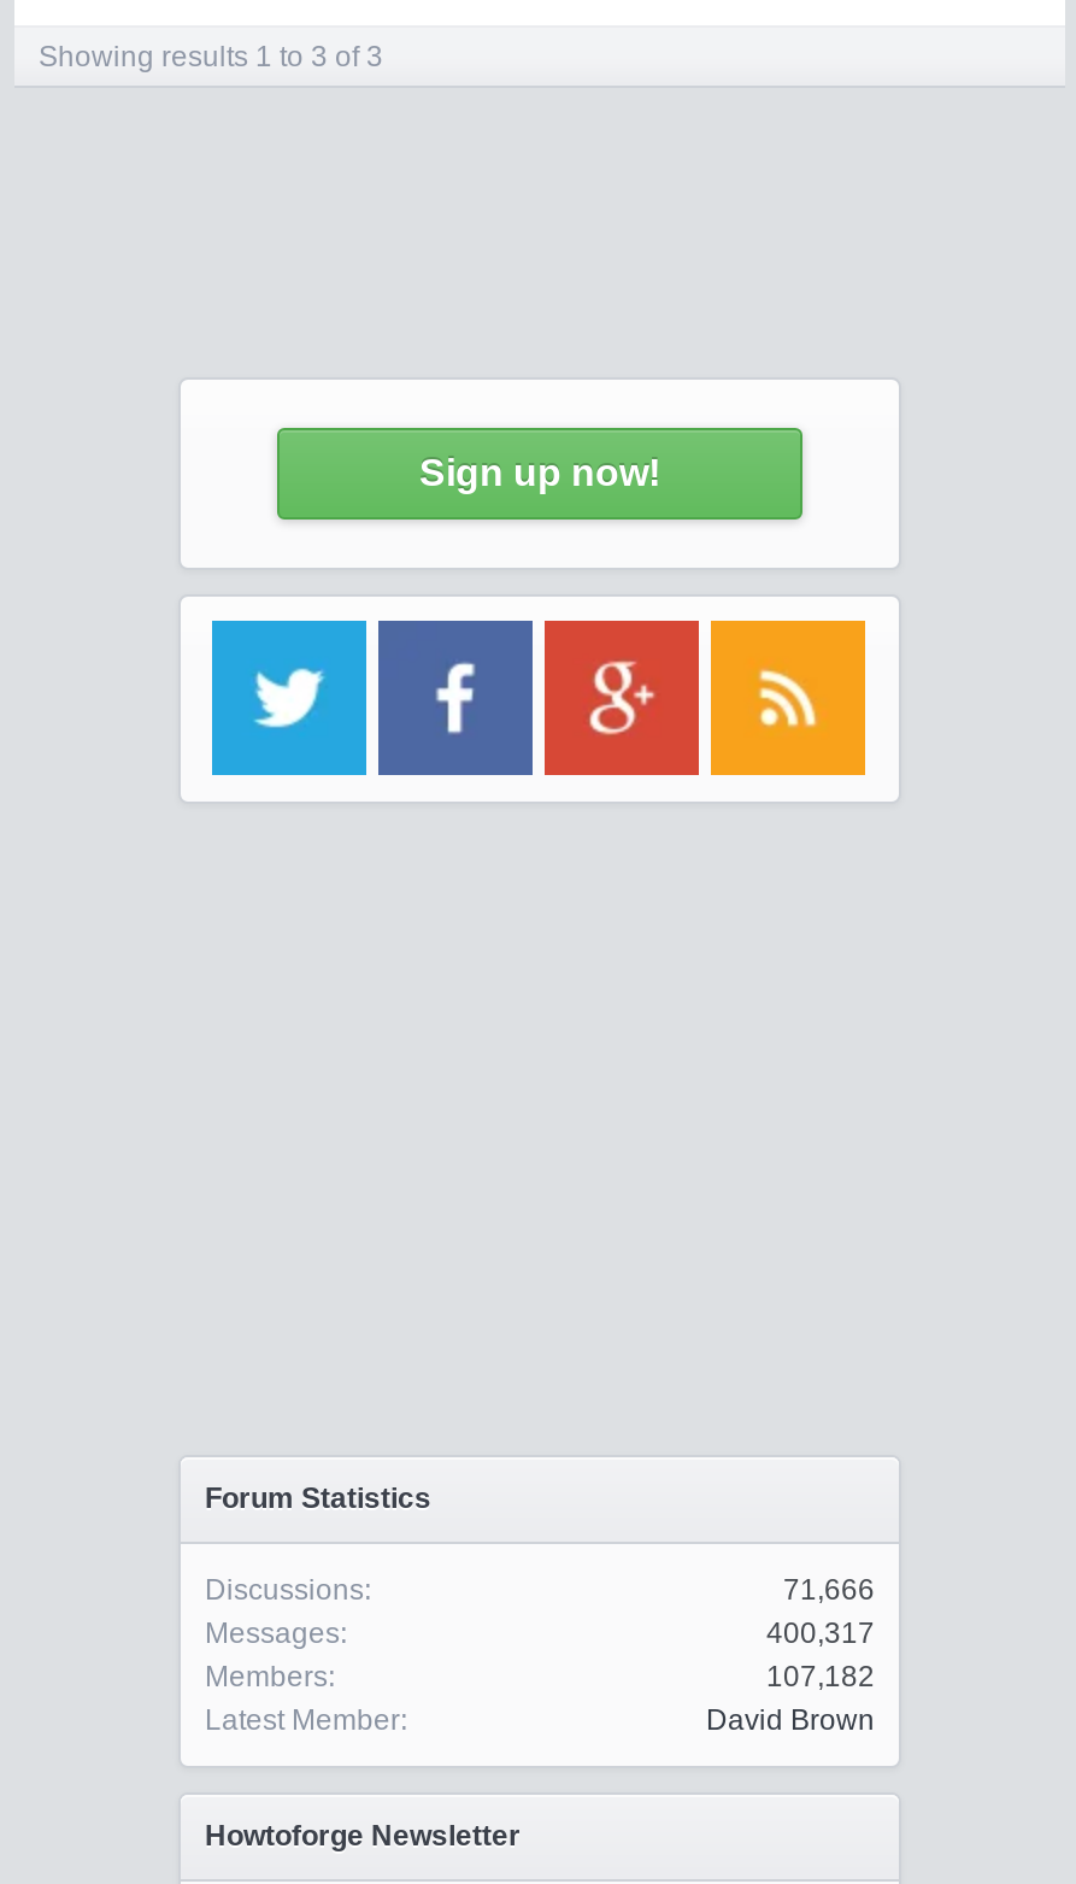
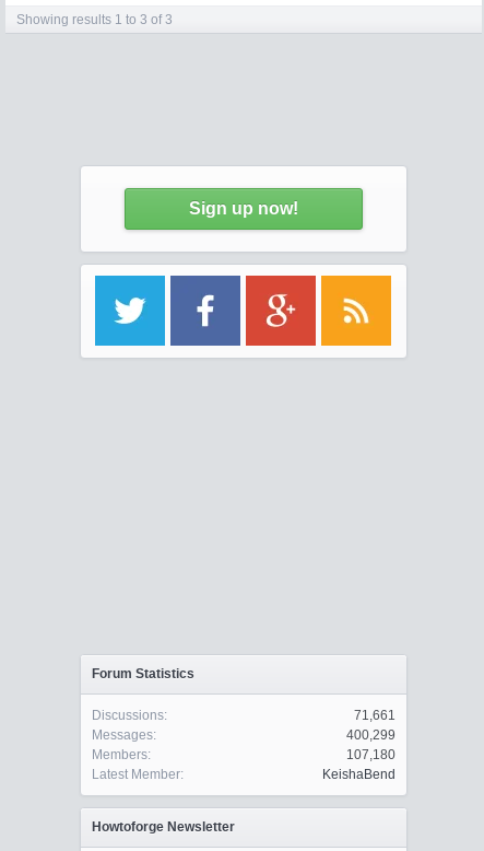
[783,1573,875,1607] 71,666 -> [354,708,396,723] 71,661
[766,1616,875,1650] 400,317 -> [346,727,396,743] 400,299
[766,1660,875,1694] 107,182 -> [346,747,396,762] 107,180
[706,1703,875,1737] David Brown -> [322,767,396,782] KeishaBend

